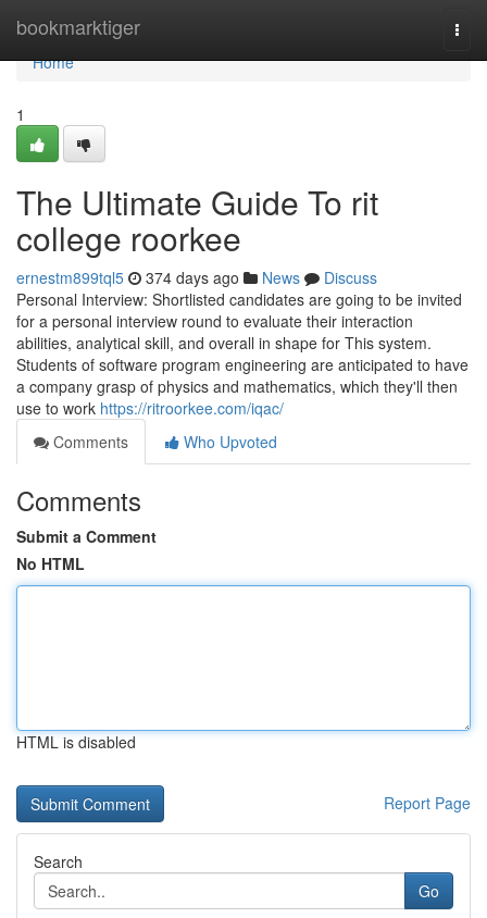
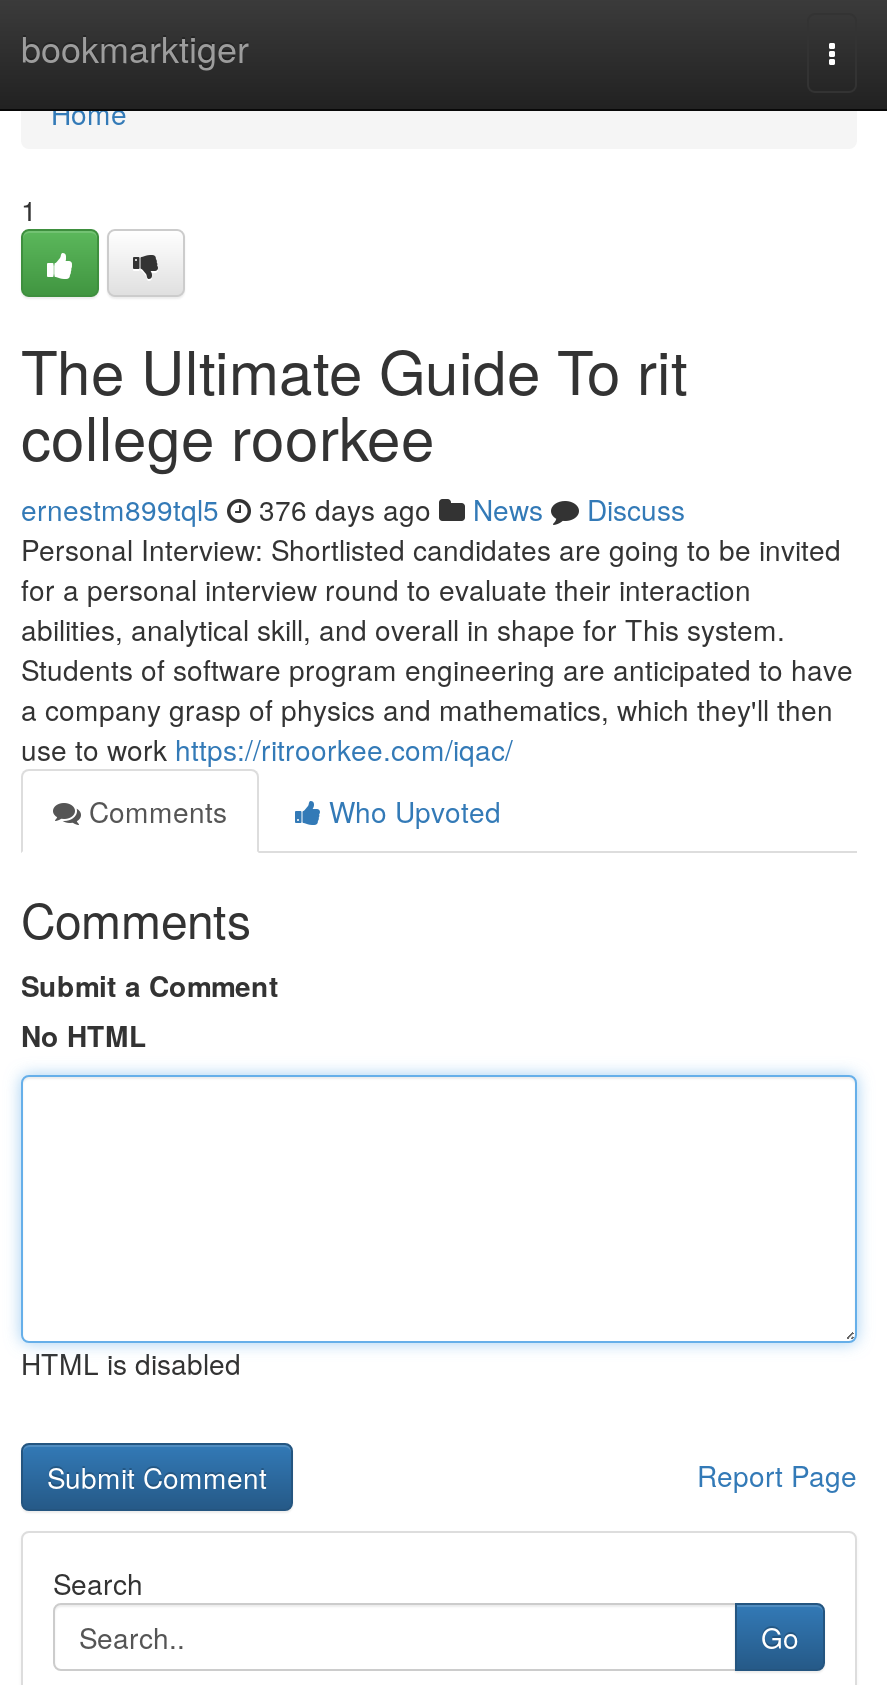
[16,266,377,288] ernestm899tql5 374 days ago News Discuss -> [21,489,685,529] ernestm899tql5 376 days ago News Discuss

